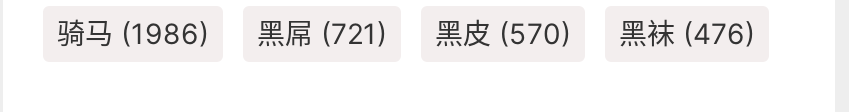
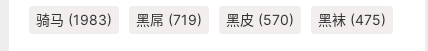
[57,15,209,49] 骑马(1986) -> [36,10,112,27] 骑马(1983)
[257,15,387,49] 黑屌(721) -> [136,10,202,27] 黑屌(719)
[619,15,755,49] 黑袜(476) -> [318,10,386,27] 黑袜(475)

